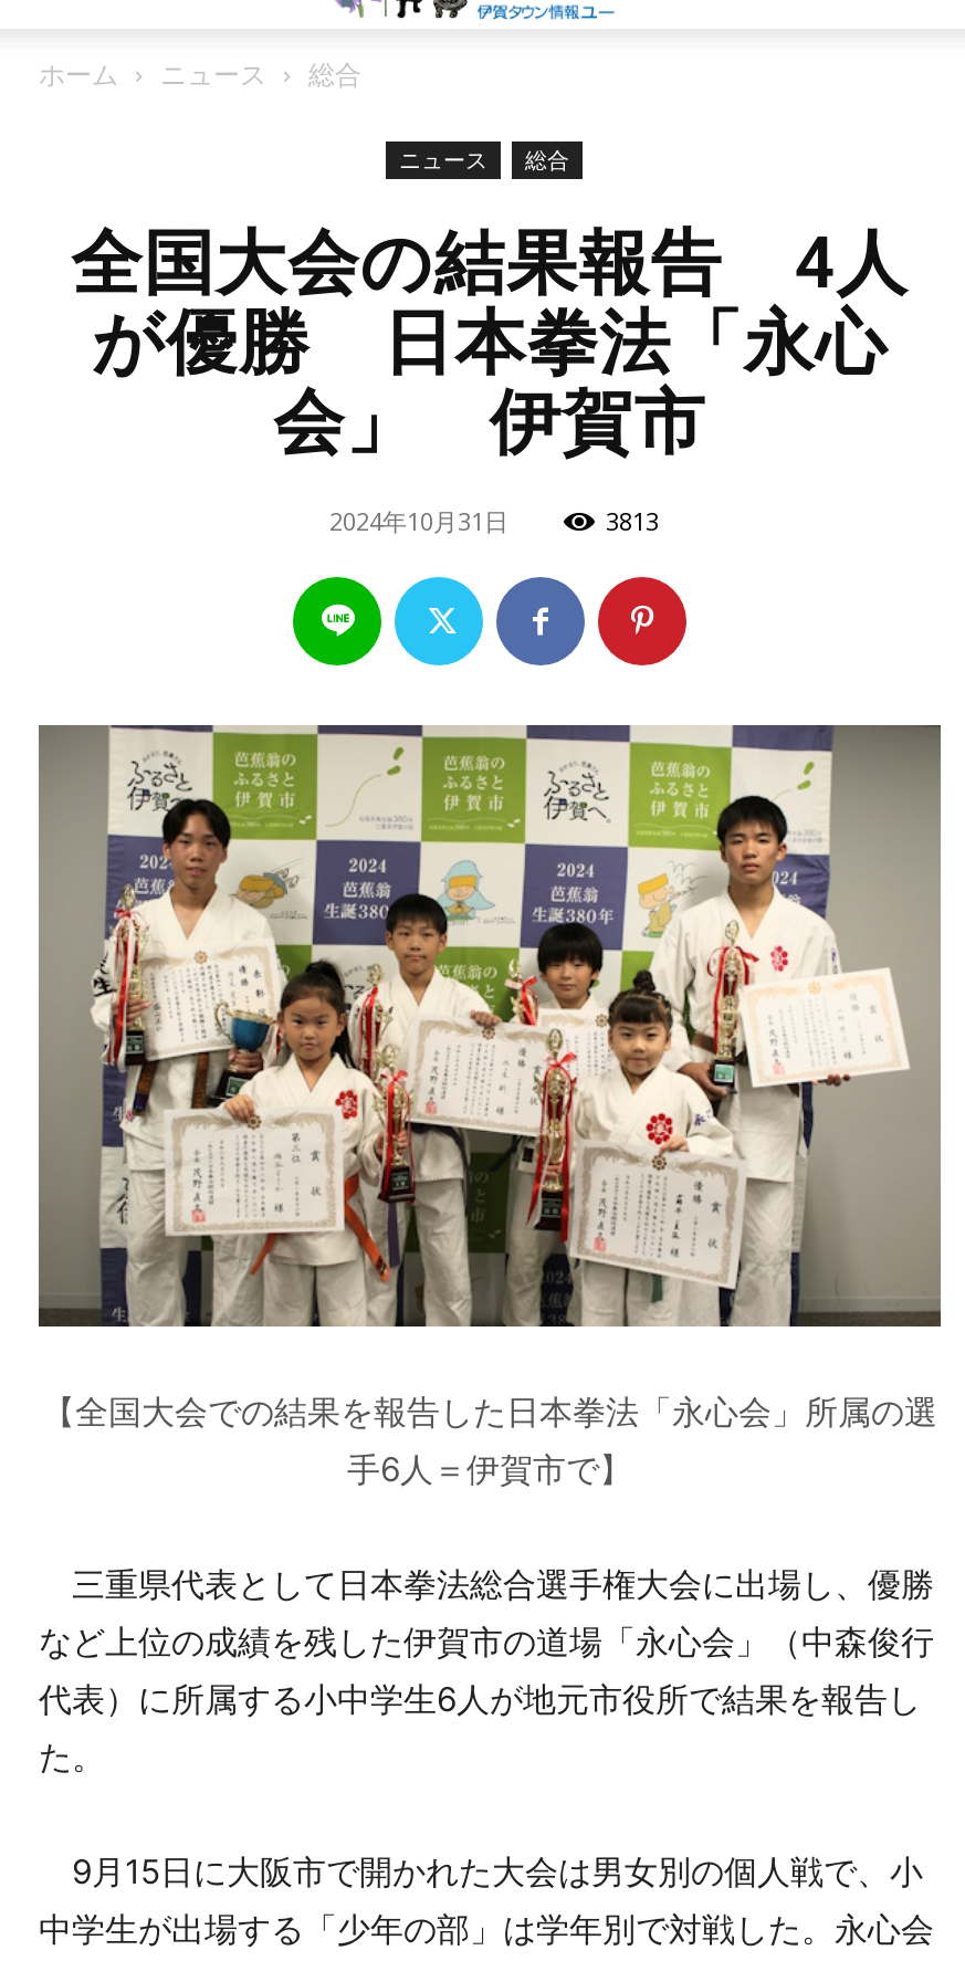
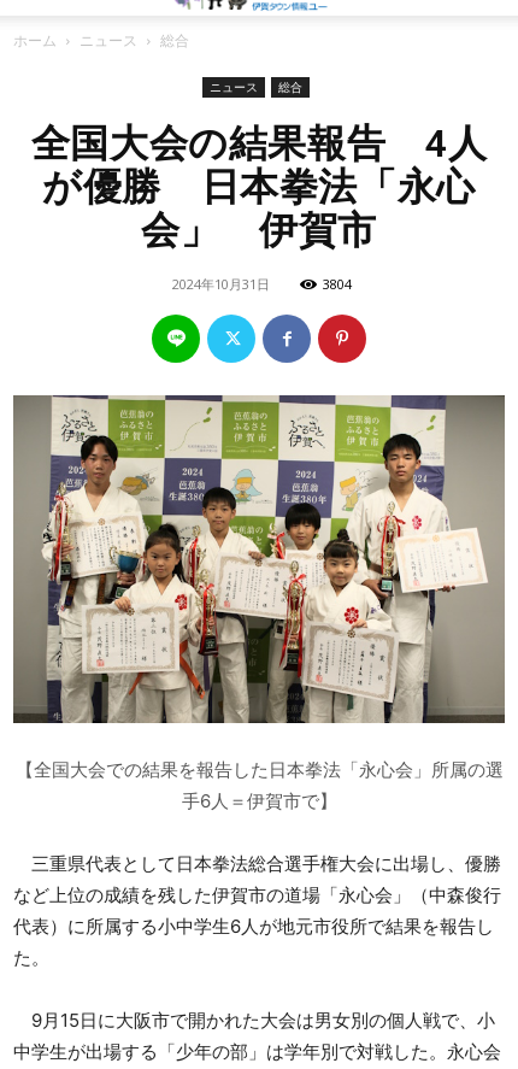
[606,504,659,537] 3813 -> [322,275,351,293] 3804

